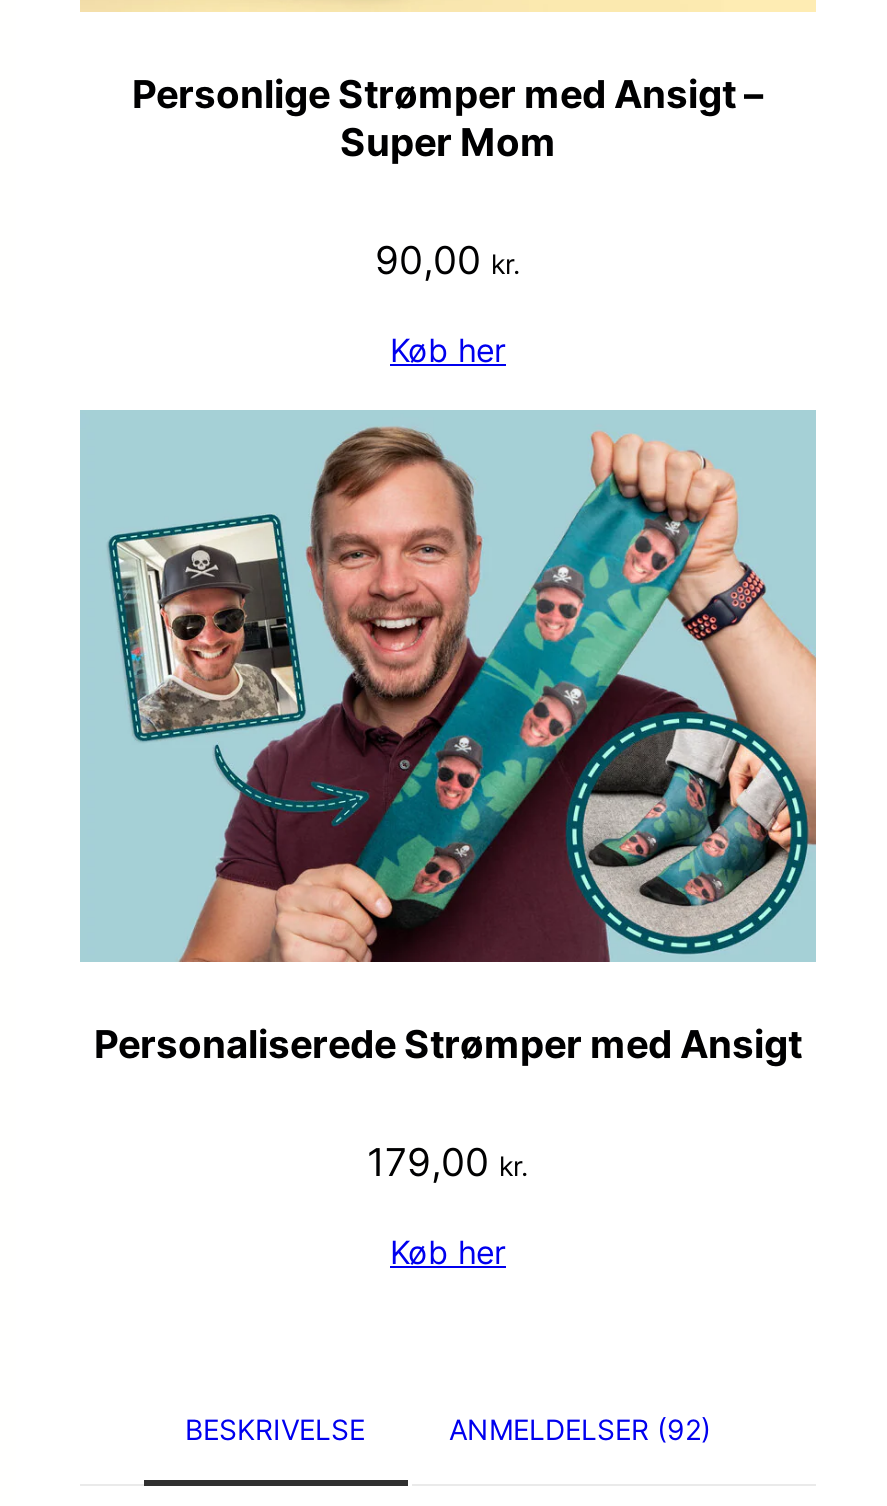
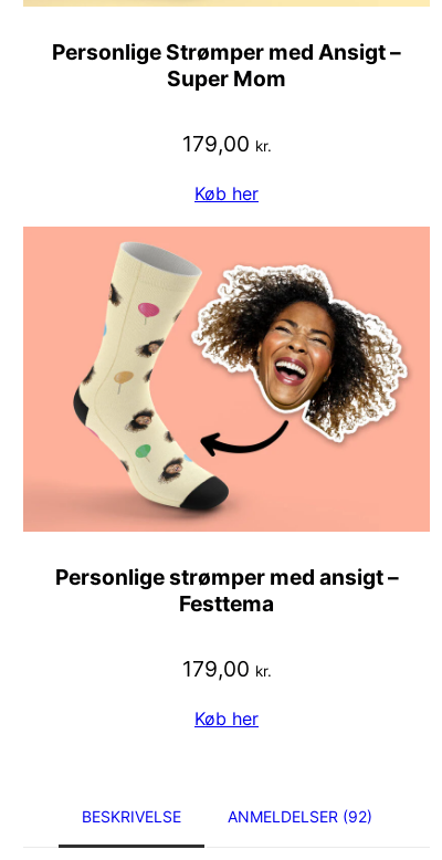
[375,236,521,284] 90,00 kr. -> [182,130,271,157] 179,00 kr.
[80,410,818,1068] [image] | Personaliserede Strømper med Ansigt -> [23,227,430,617] [image] | Personlige strømper med ansigt – | Festtema

